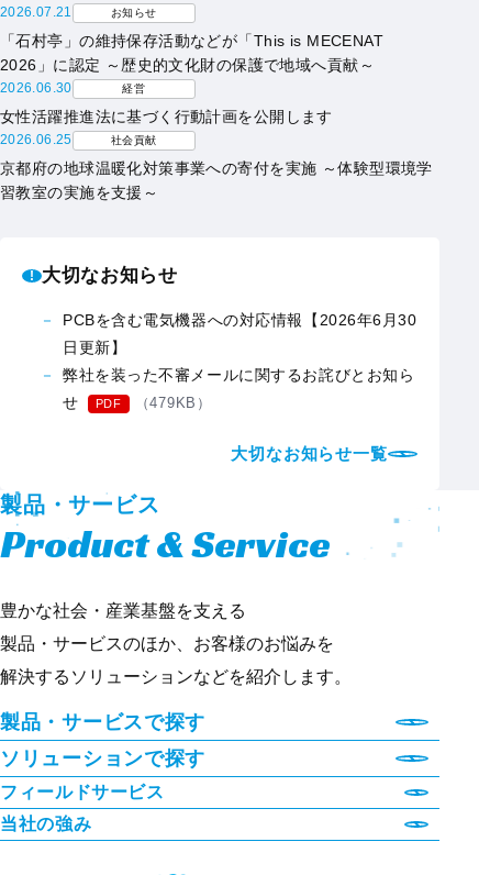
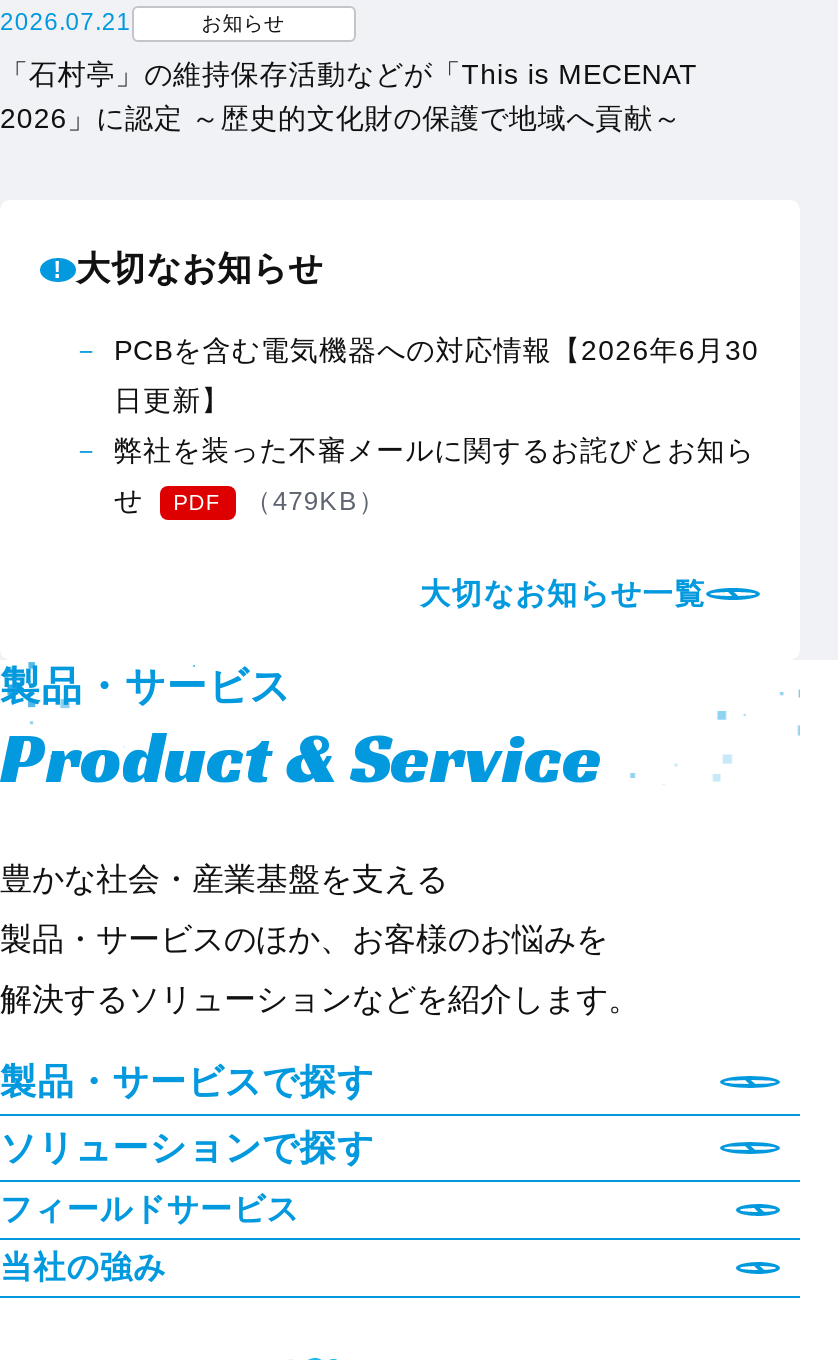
[0,81,433,201] 2026.06.30 | 経営 | 女性活躍推進法に基づく行動計画を公開します | 2026.06.25 | 社会貢献 | 京都府の地球温暖化対策事業への寄付を実施 ～体験型環境学 | 習教室の実施を支援～ -> none

